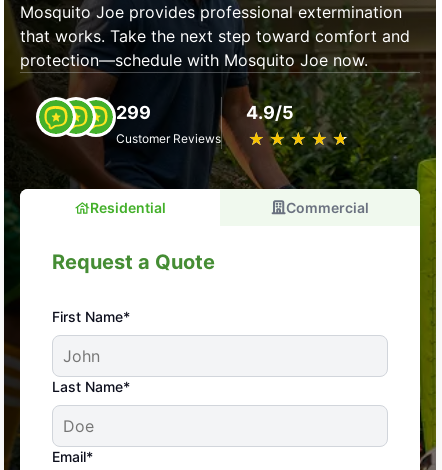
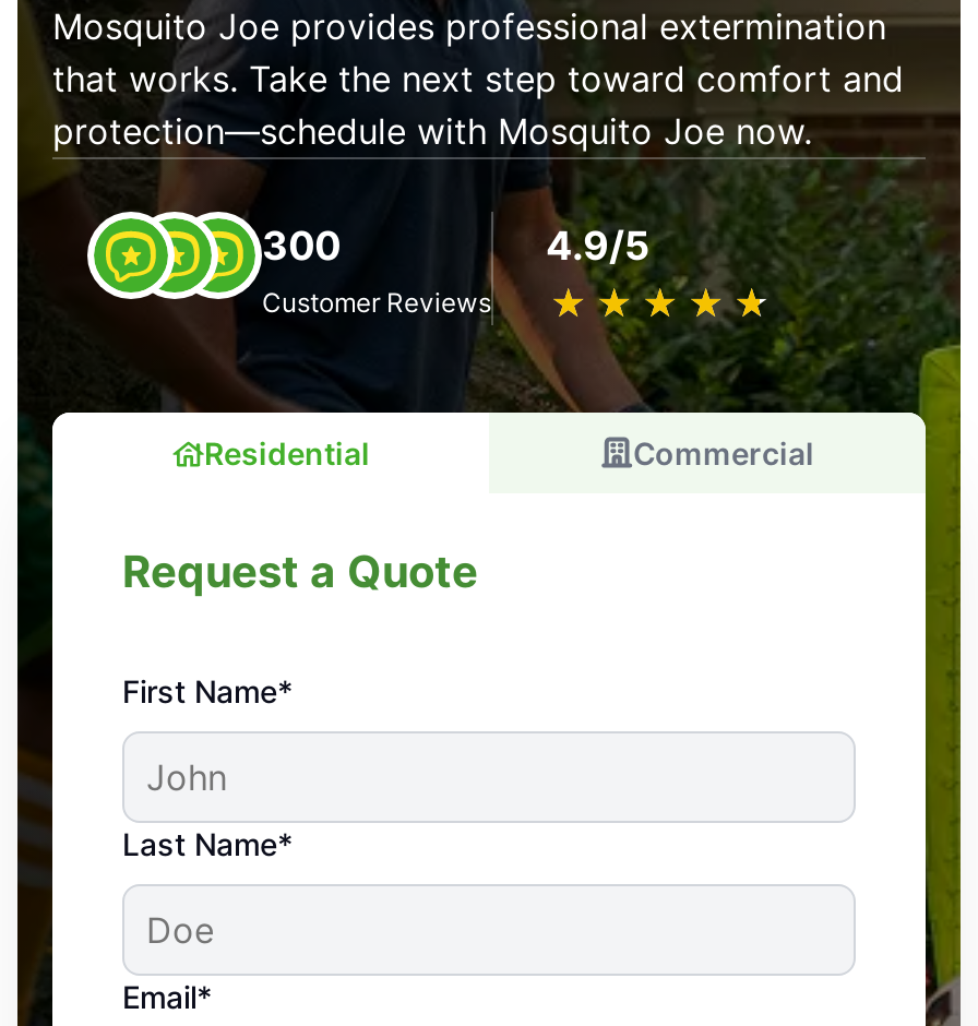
[116,102,151,123] 299 -> [262,223,341,269] 300

